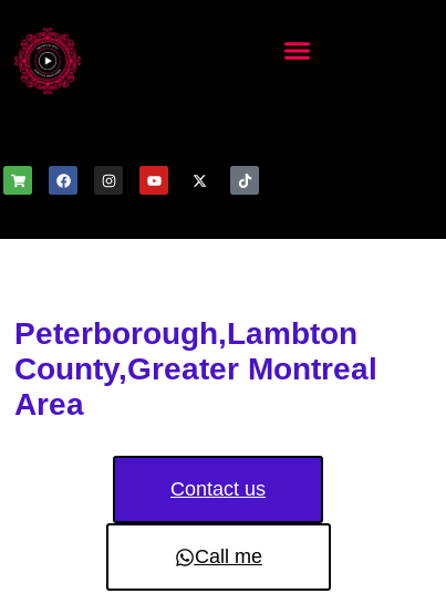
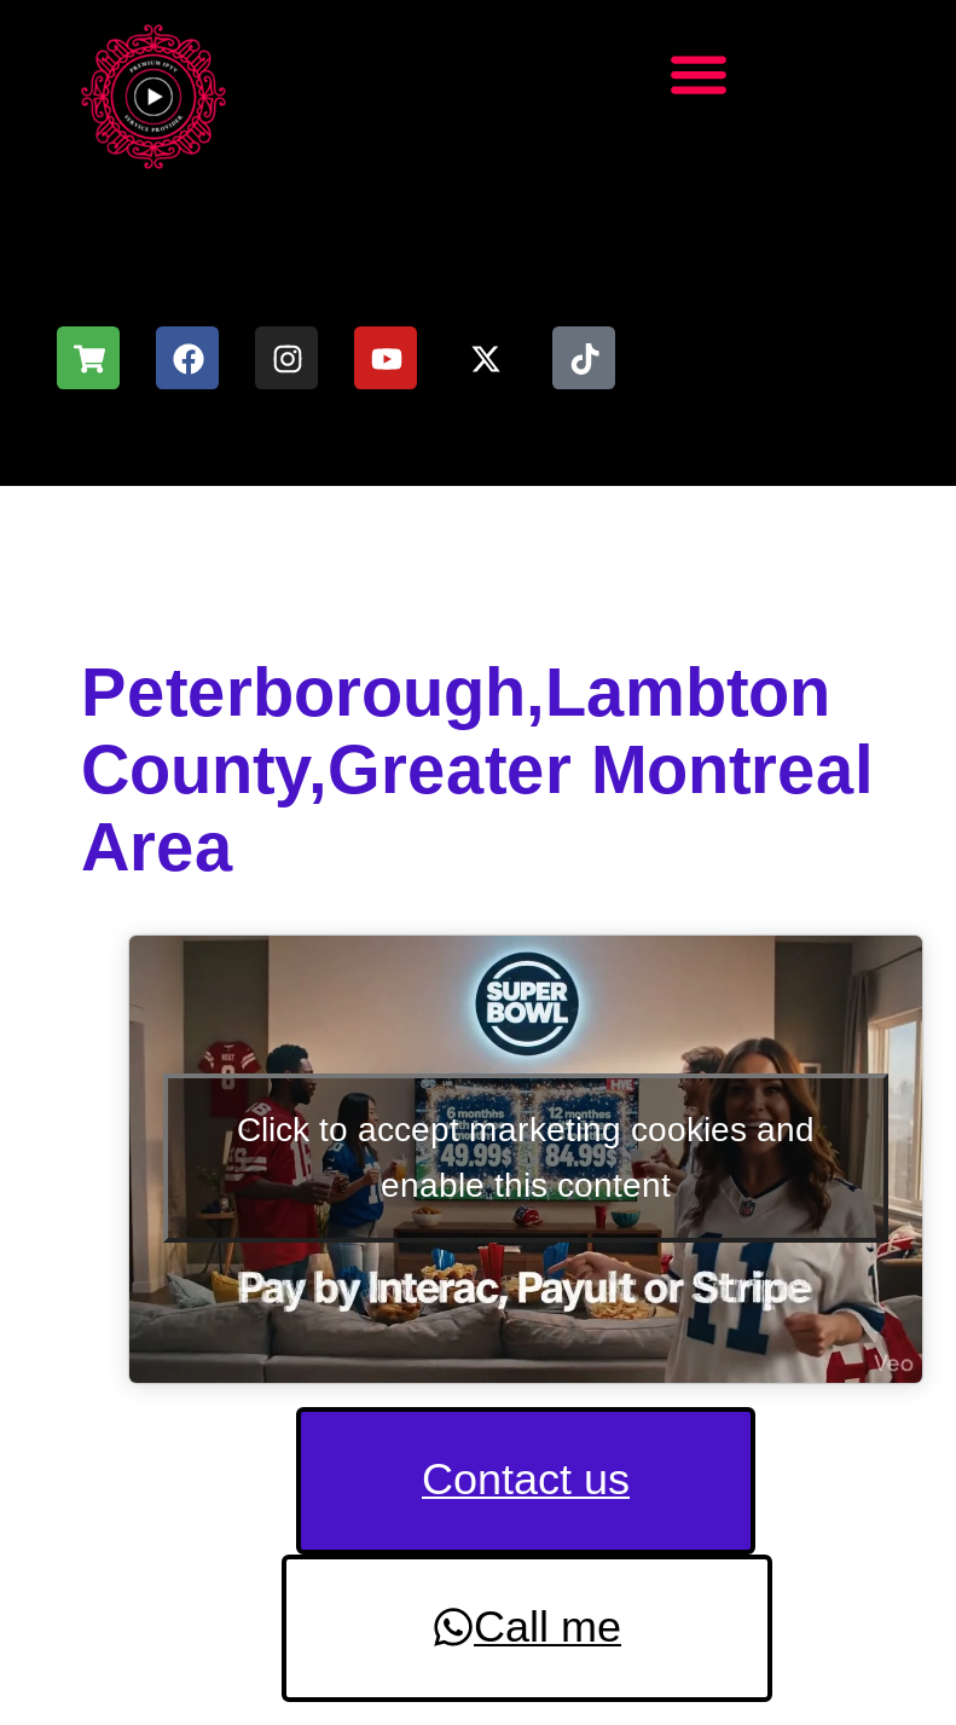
none -> [124,933,927,1388] [image] | Click to accept marketing cookies and | enable this content

